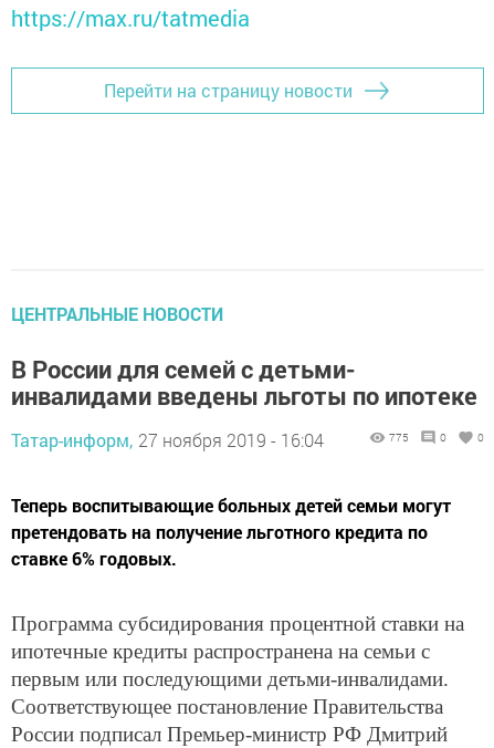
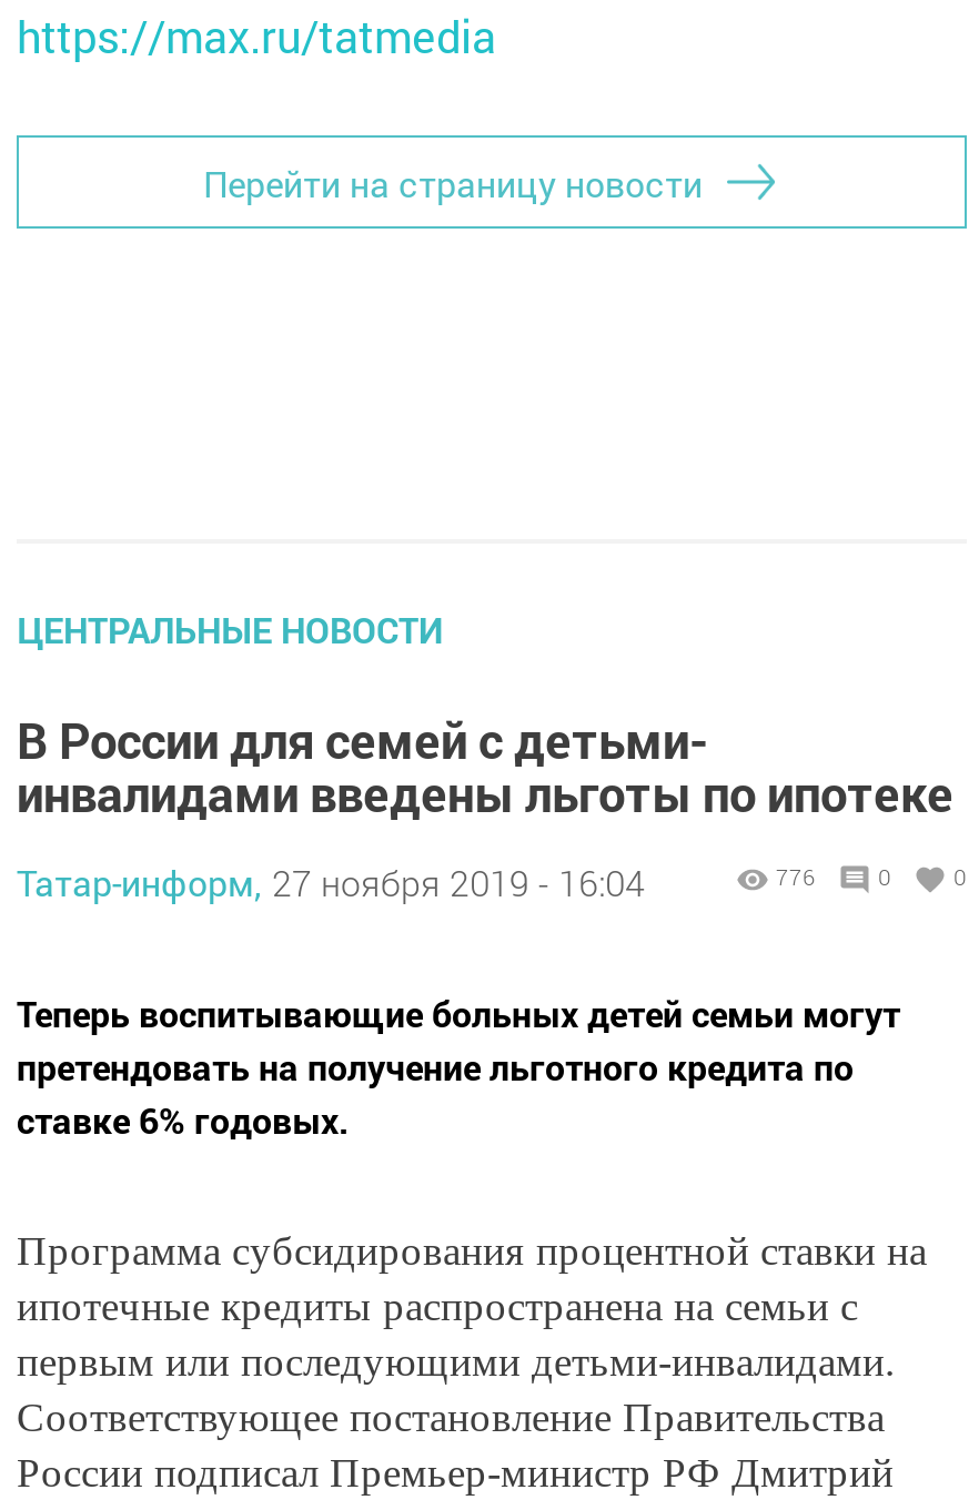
[389,430,409,445] 775 -> [776,863,816,892] 776

